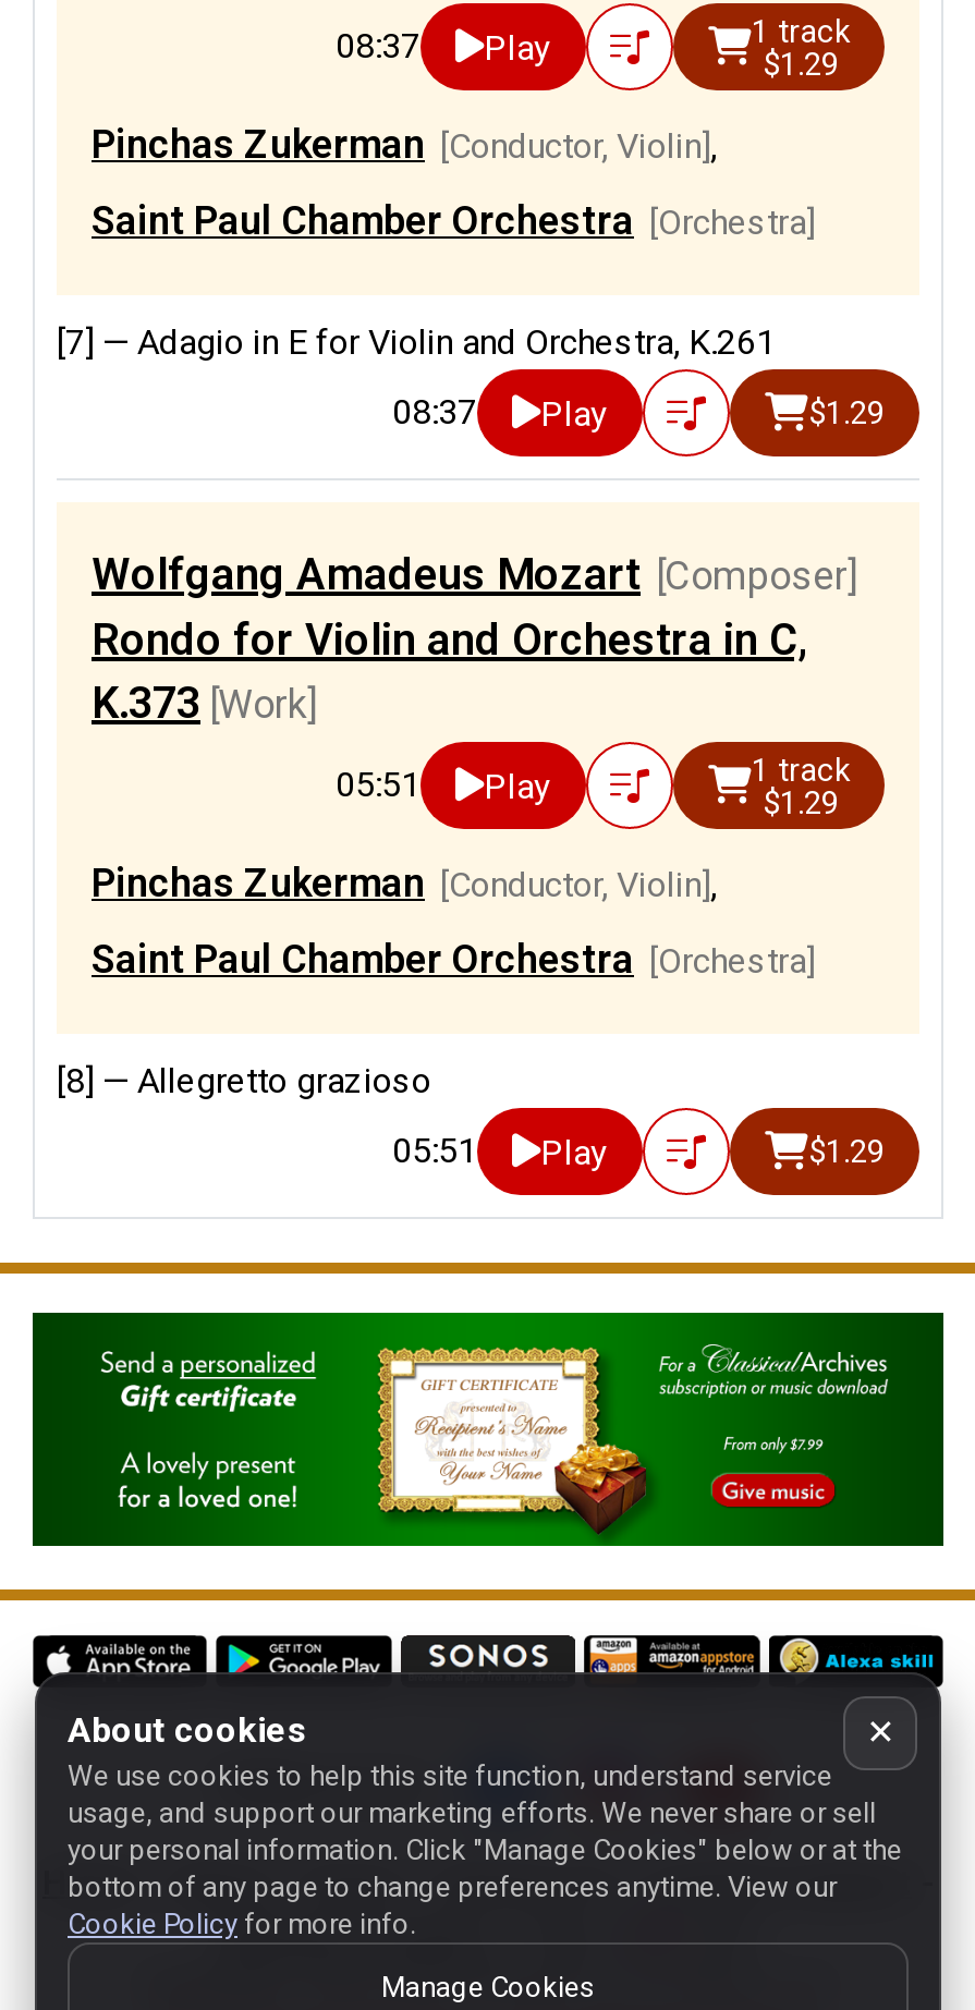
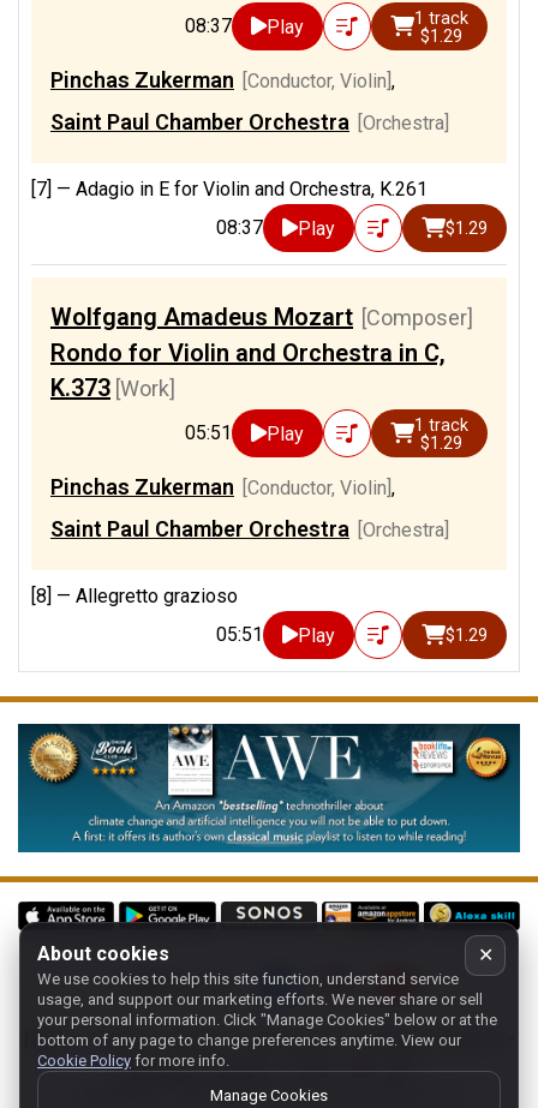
[31,1311,946,1548] [image] -> [17,723,521,854] [image]

